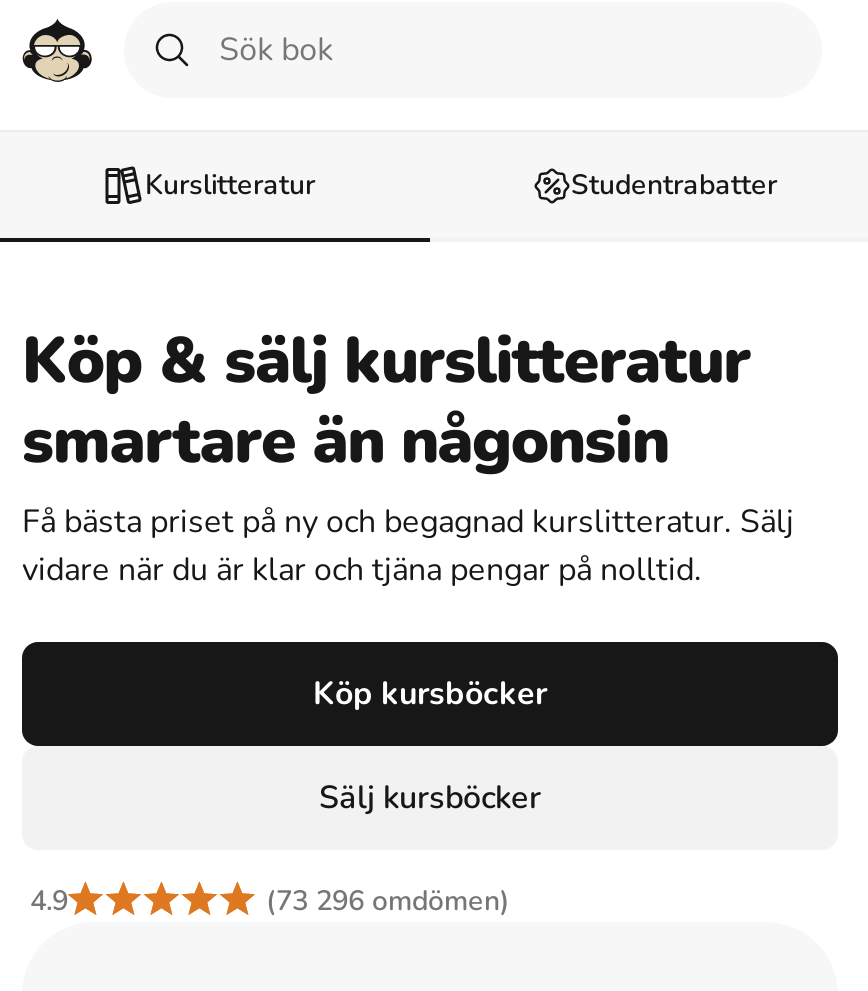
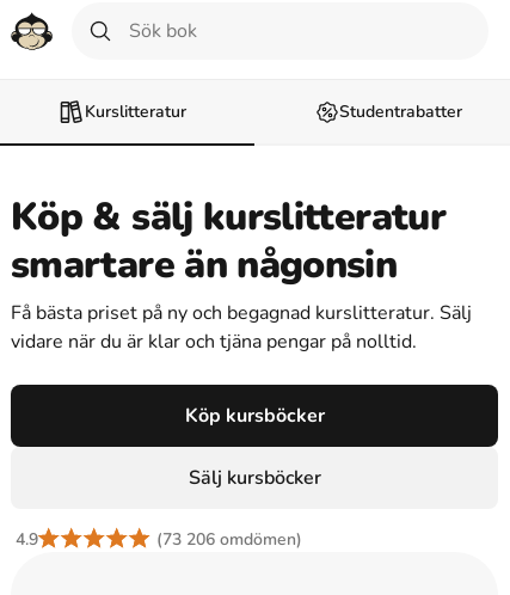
[266,882,510,920] (73 296 omdömen) -> [156,528,302,551] (73 206 omdömen)

